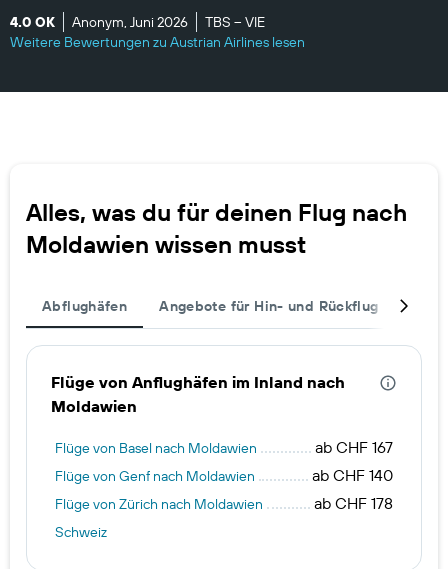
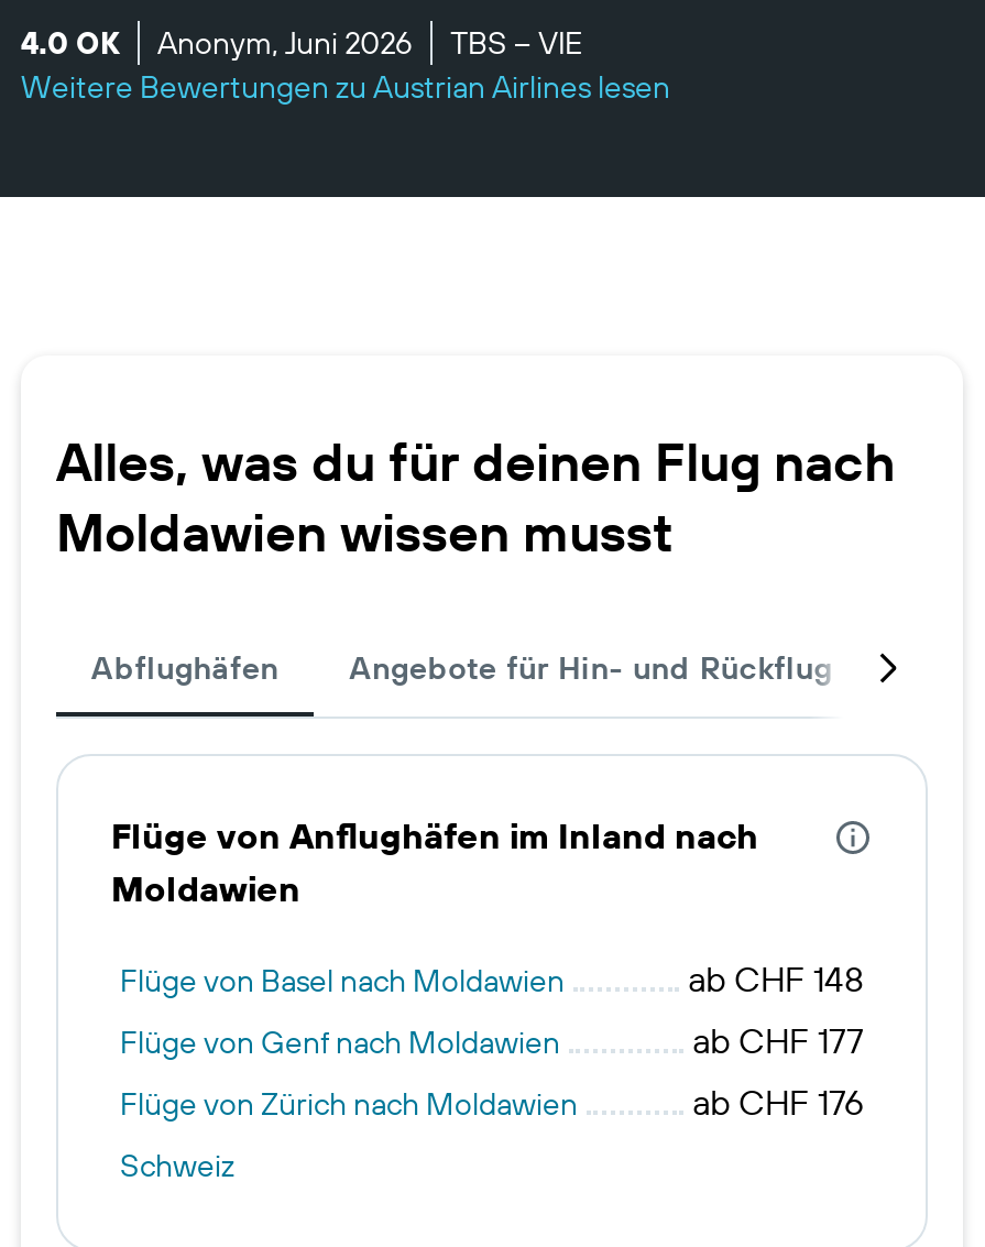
[315,437,393,457] ab CHF 167 -> [688,956,864,1000] ab CHF 148
[312,465,393,485] ab CHF 140 -> [692,1018,864,1062] ab CHF 177
[314,493,393,513] ab CHF 178 -> [692,1080,864,1124] ab CHF 176

